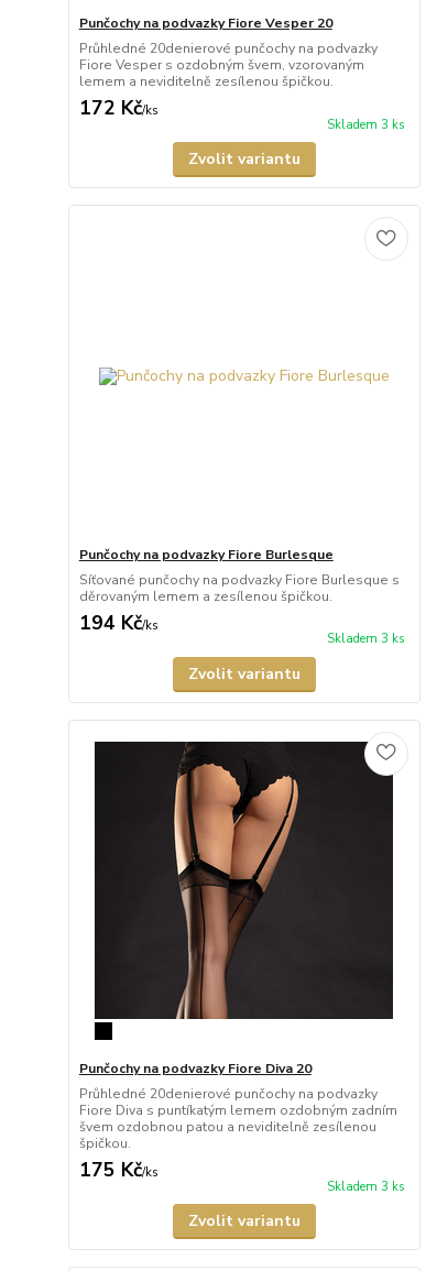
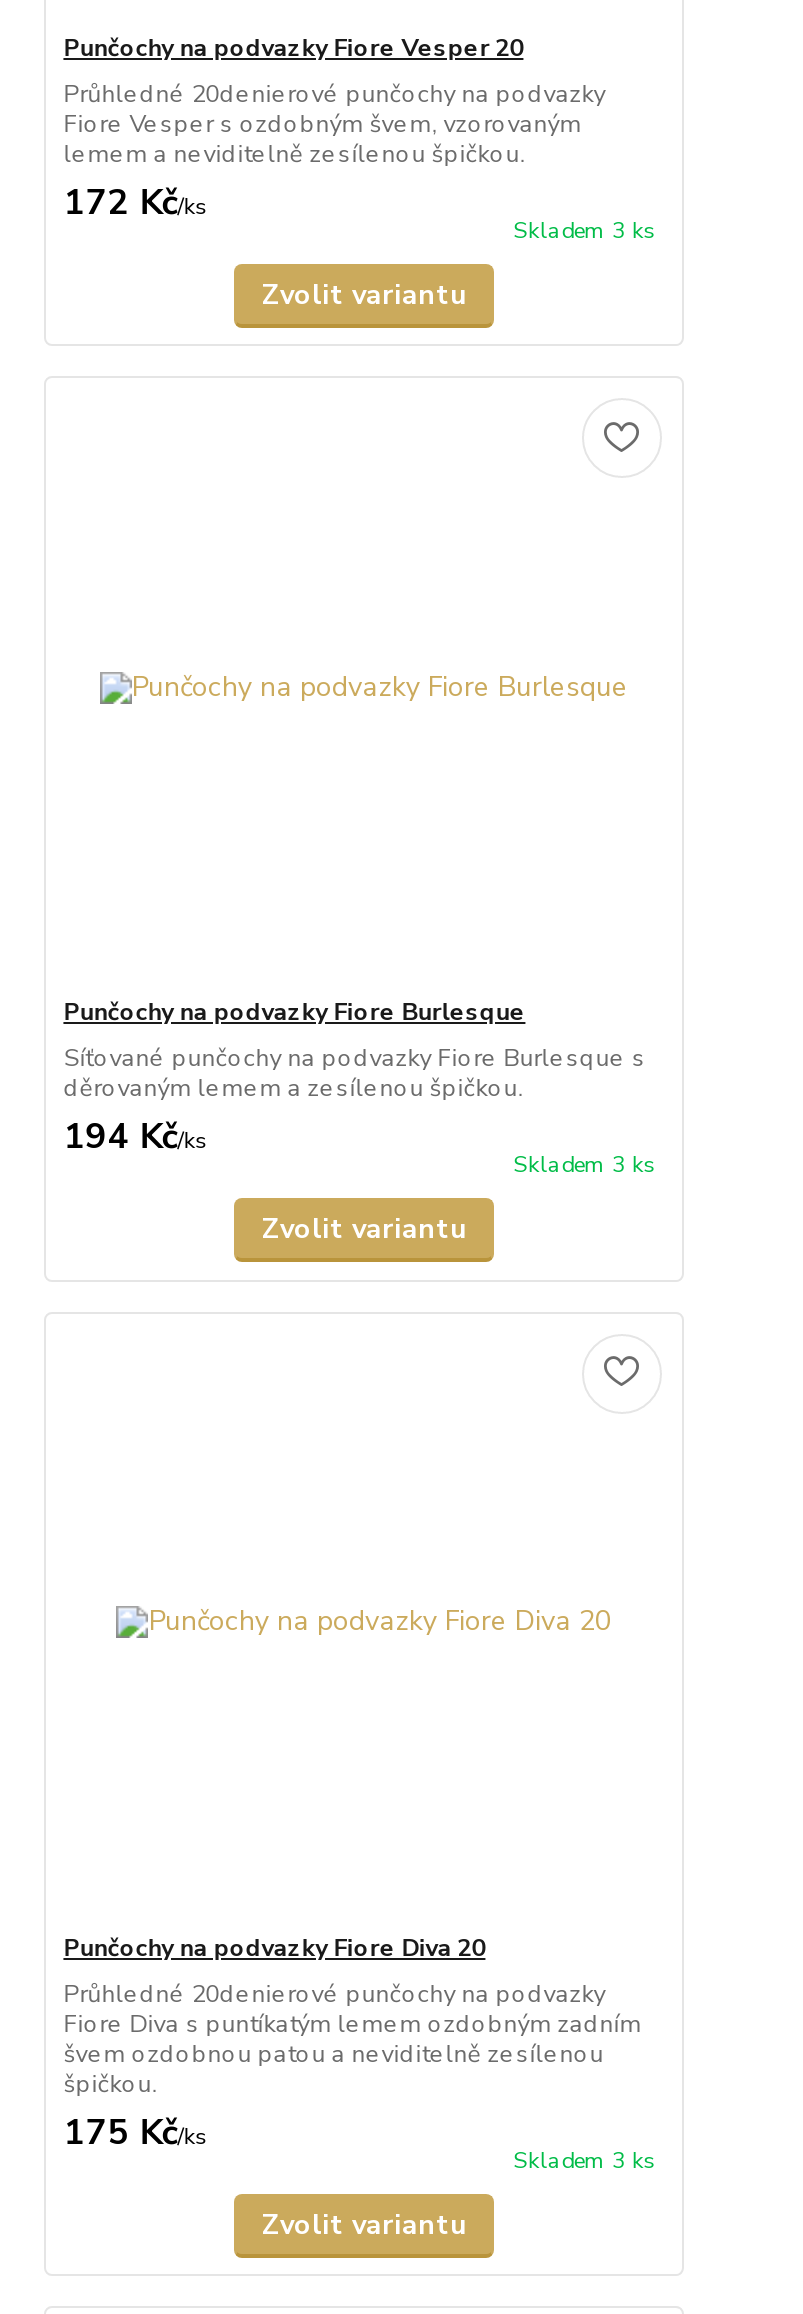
[94,741,394,1041] [image] -> none

